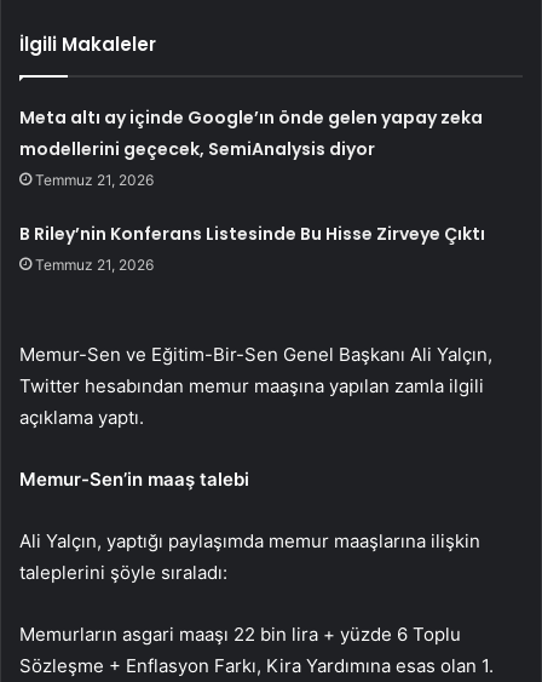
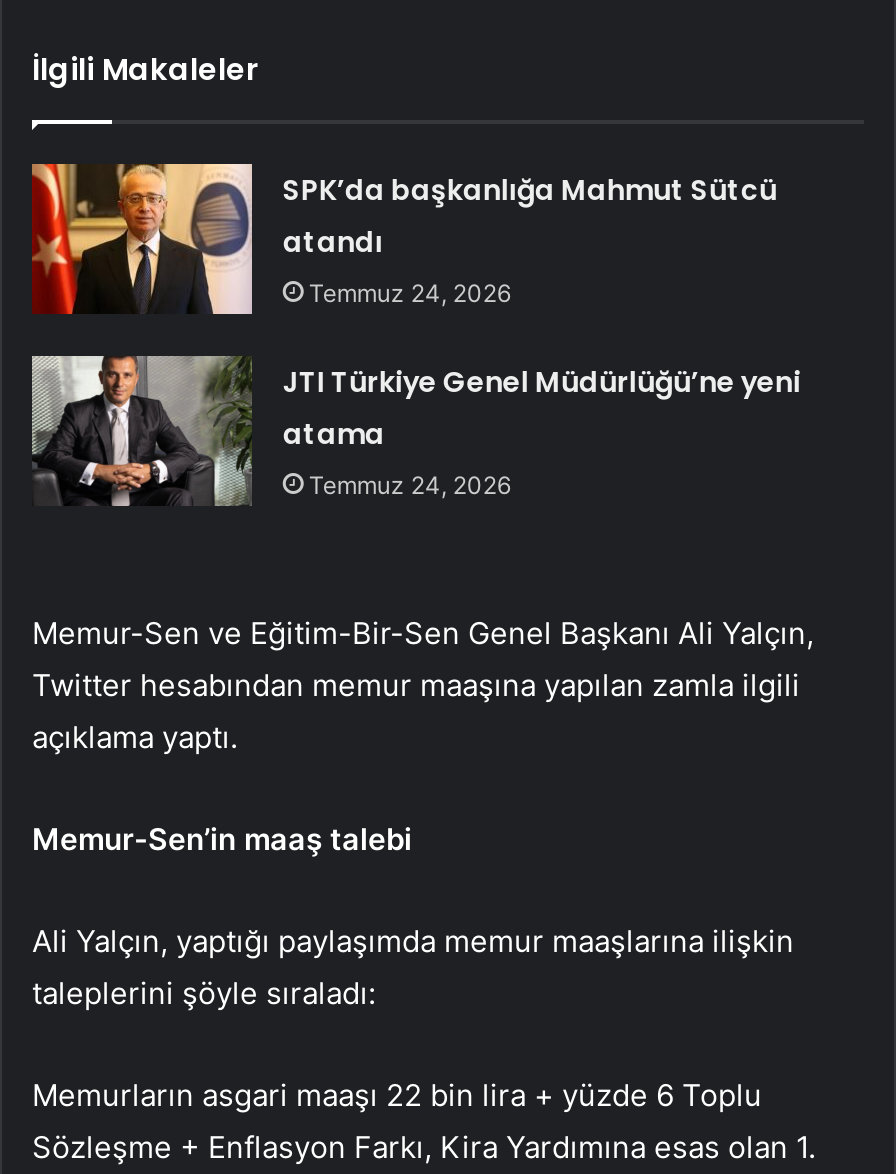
[20,105,483,189] Meta altı ay içinde Google’ın önde gelen yapay zeka | modellerini geçecek, SemiAnalysis diyor | Temmuz 21, 2026 -> [283,169,777,307] SPK’da başkanlığa Mahmut Sütcü | atandı | Temmuz 24, 2026
[20,221,486,273] B Riley’nin Konferans Listesinde Bu Hisse Zirveye Çıktı | Temmuz 21, 2026 -> [283,361,801,499] JTI Türkiye Genel Müdürlüğü’ne yeni | atama | Temmuz 24, 2026

